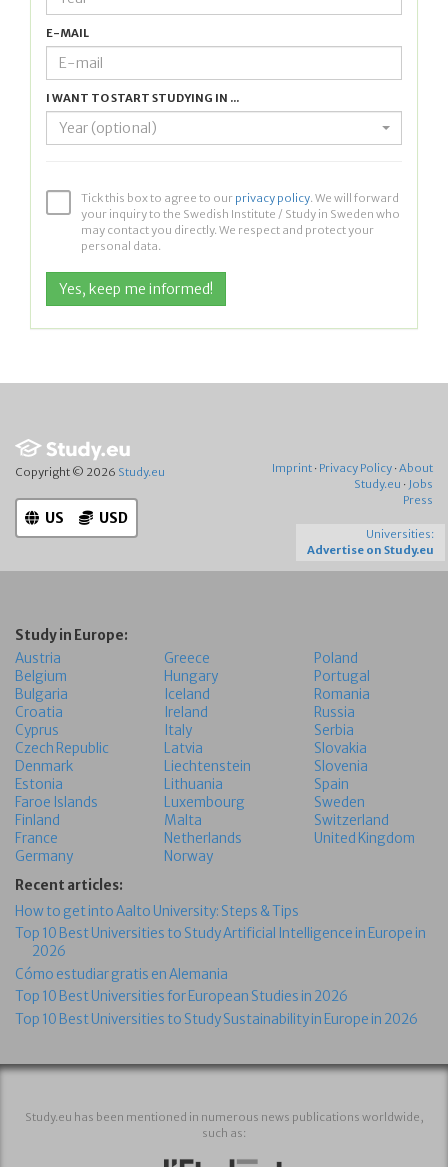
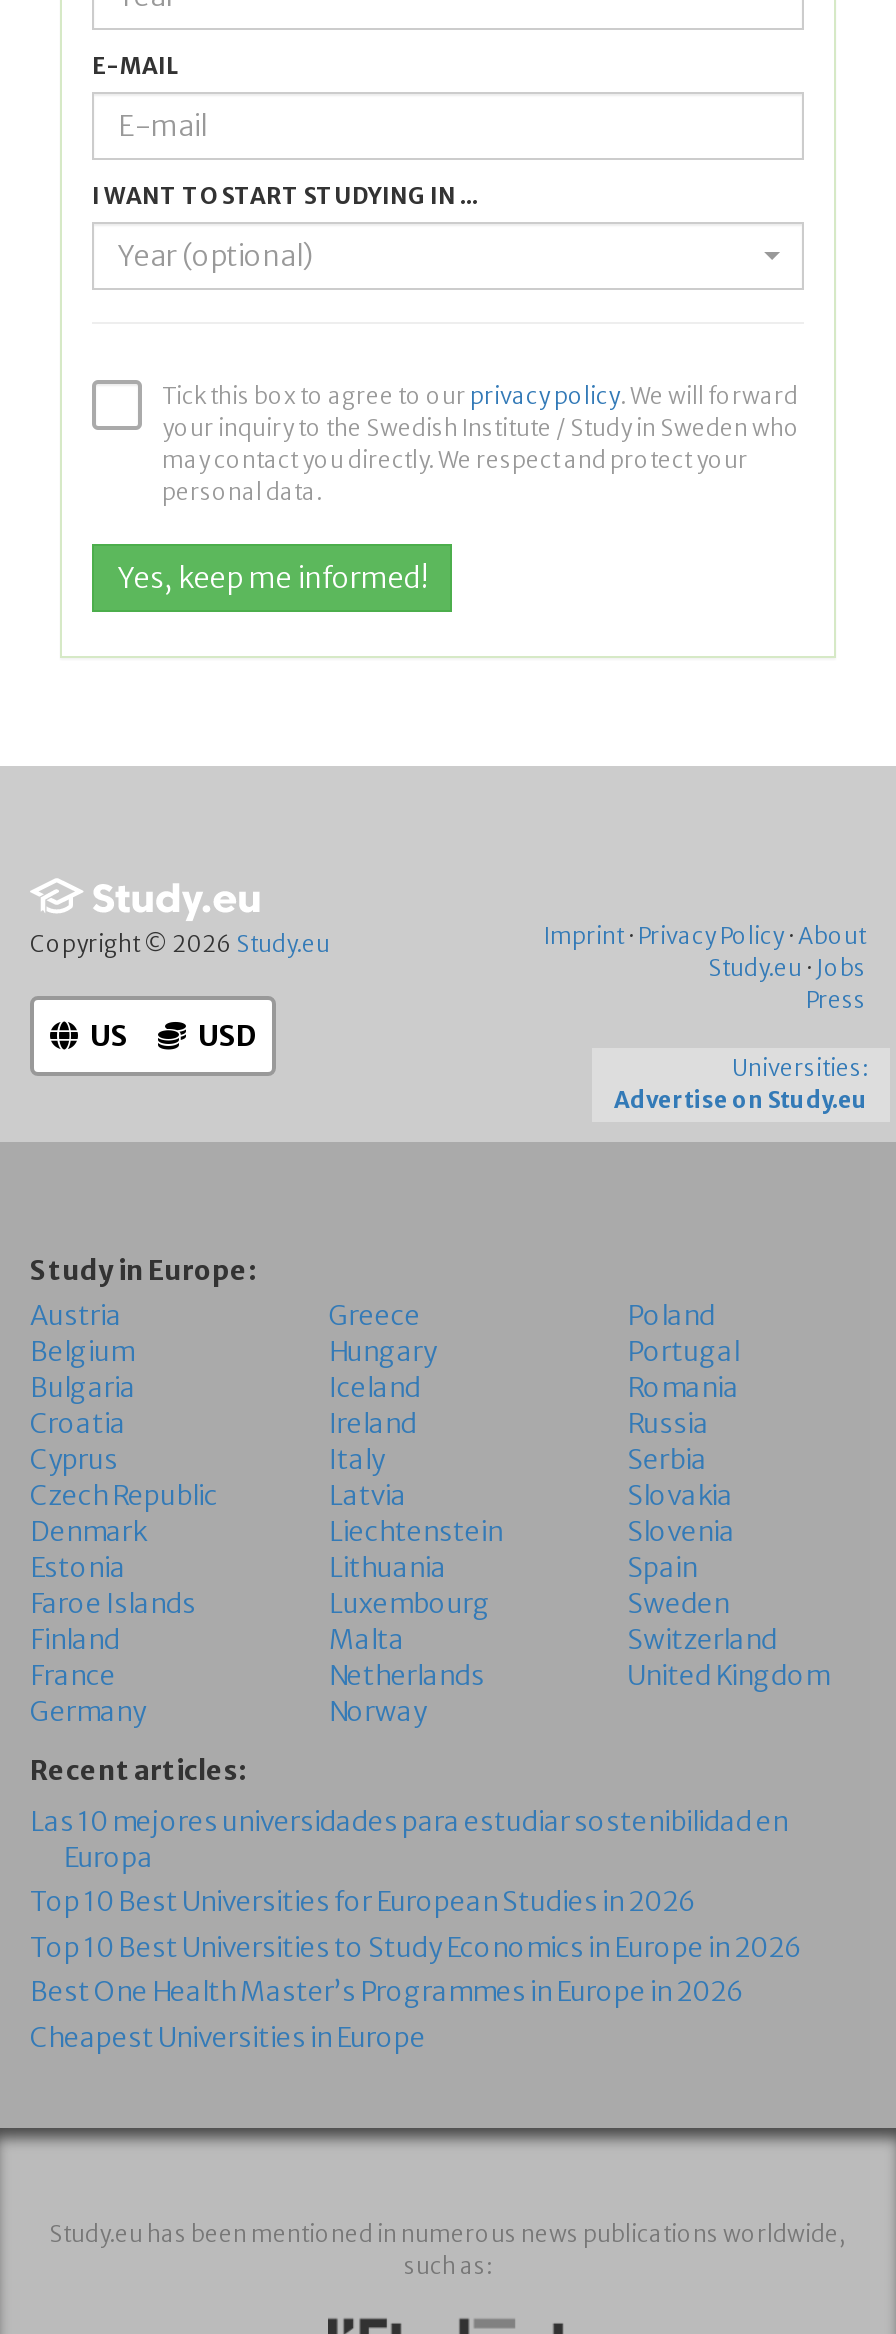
[15,902,426,982] How to get into Aalto University: Steps & Tips | Top 10 Best Universities to Study Artificial Intelligence in Europe in | 2026 | Cómo estudiar gratis en Alemania -> [30,1805,788,1875] Las 10 mejores universidades para estudiar sostenibilidad en | Europa
moved [15,988,348,1005] -> [30,1886,696,1920]: Top 10 Best Universities for European Studies in 2026
[15,1010,418,1027] Top 10 Best Universities to Study Sustainability in Europe in 2026 -> [30,1931,802,2055] Top 10 Best Universities to Study Economics in Europe in 2026 | Best One Health Master’s Programmes in Europe in 2026 | Cheapest Universities in Europe

